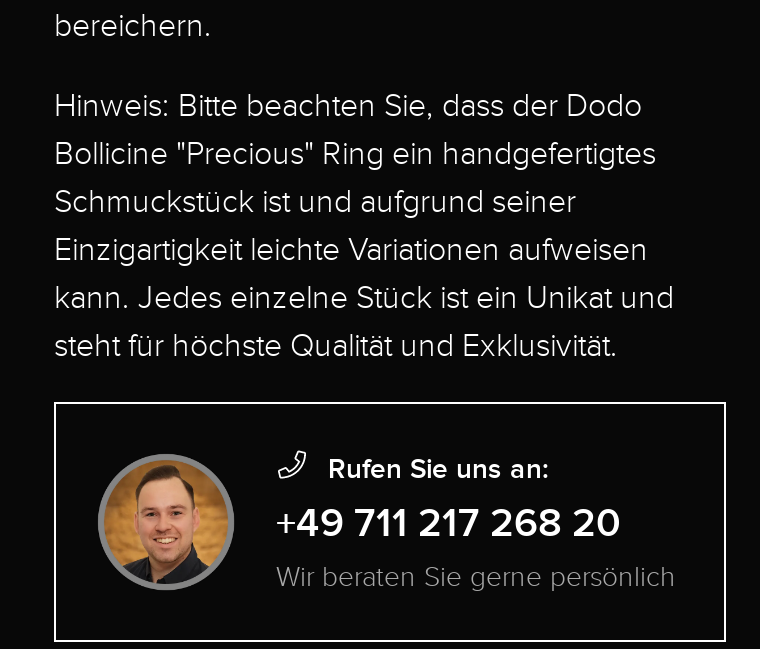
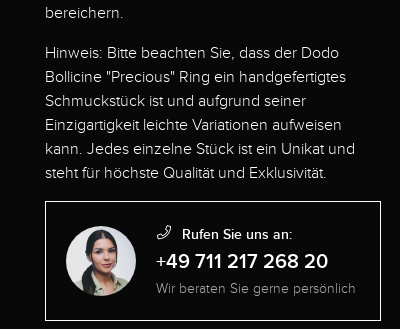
[96,454,234,590] [image] -> [66,226,136,295] [image]

